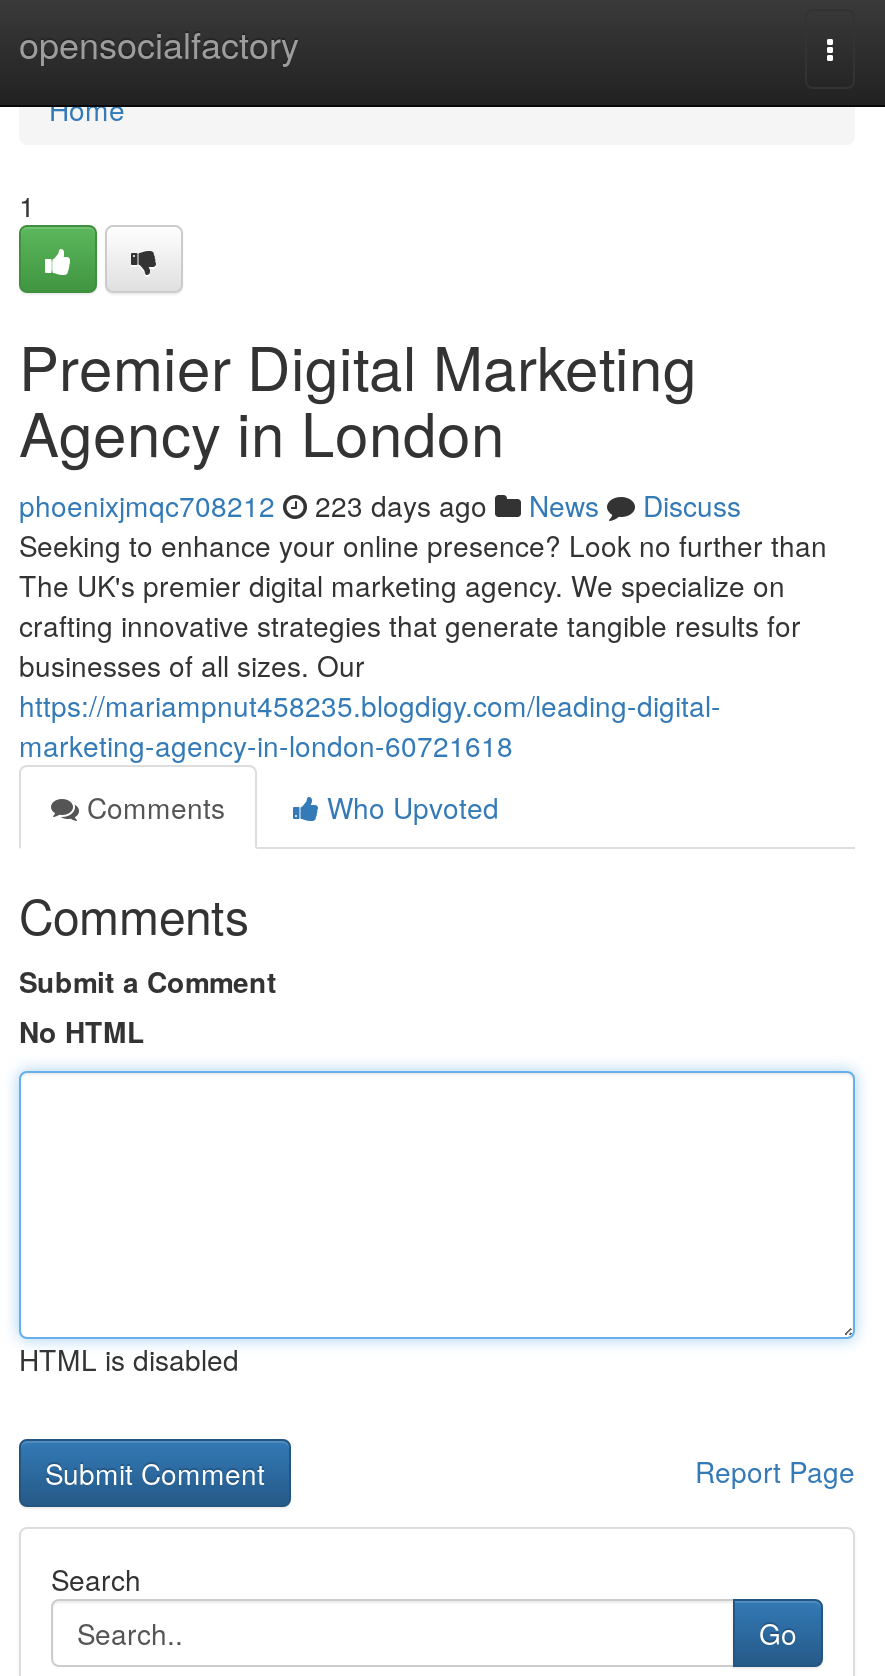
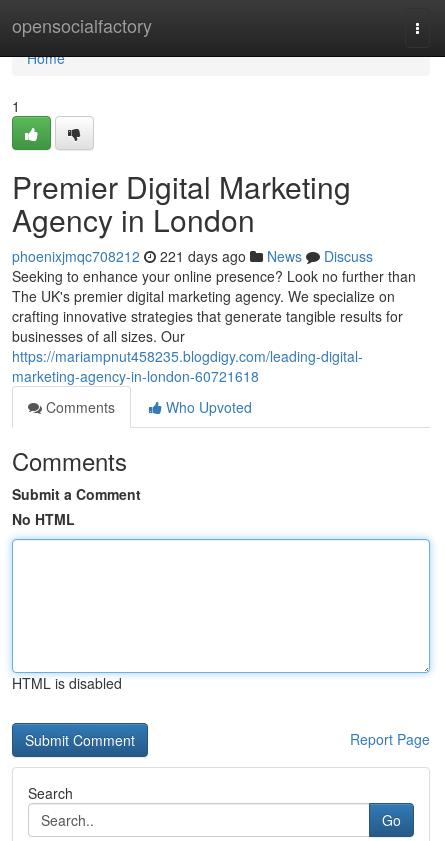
[19,485,741,525] phoenixjmqc708212 223 days ago News Discuss -> [12,246,373,266] phoenixjmqc708212 221 days ago News Discuss

